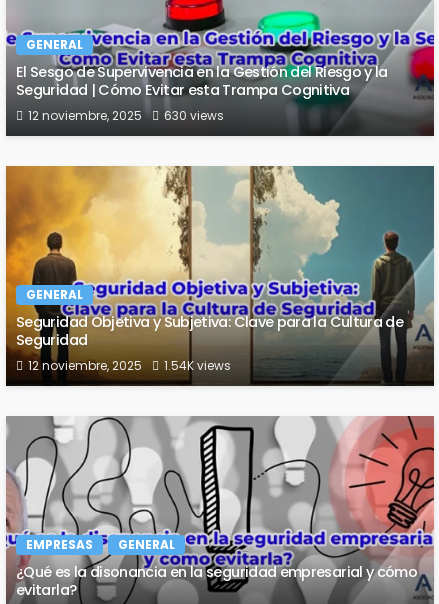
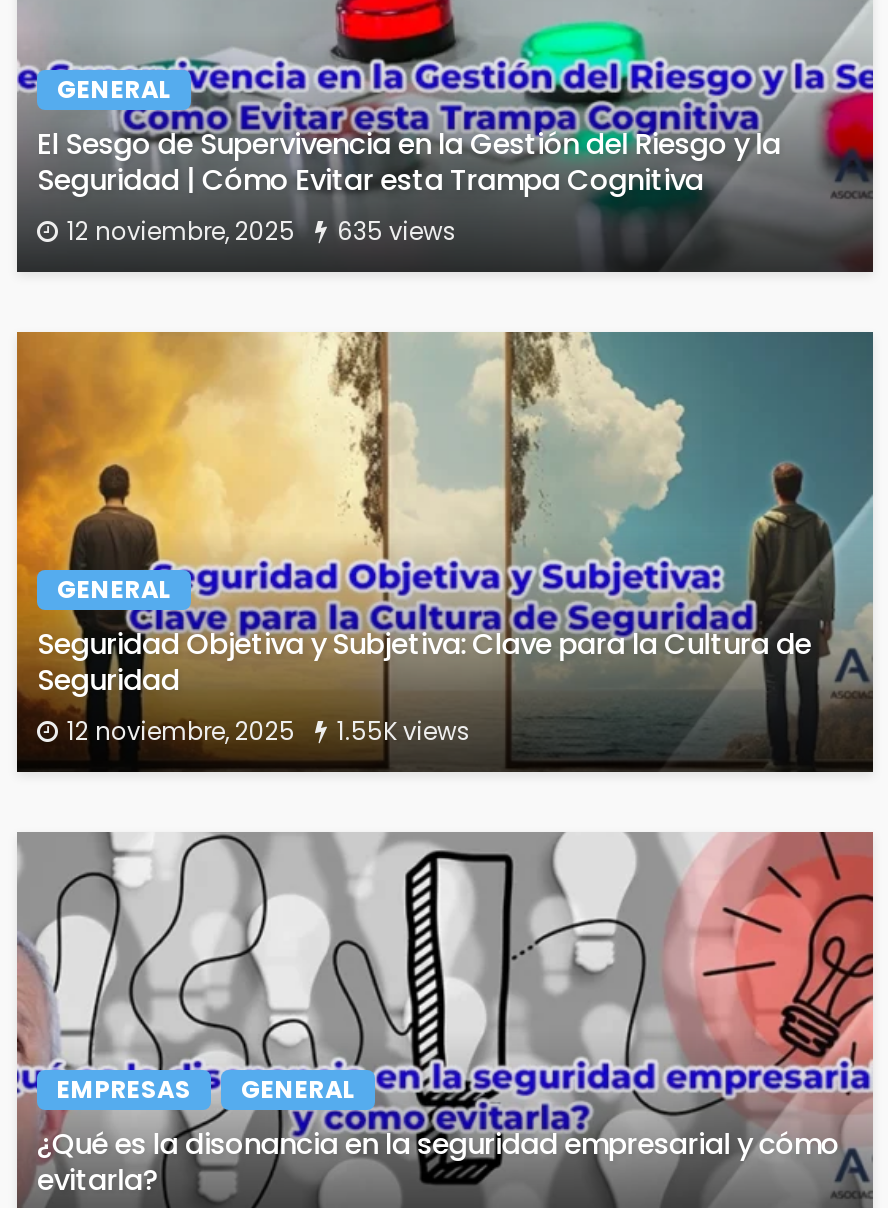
[28,107,224,124] 12 noviembre, 2025 630 views -> [67,215,457,249] 12 noviembre, 2025 635 views
[28,357,231,374] 12 noviembre, 2025 1.54K views -> [67,715,471,749] 12 noviembre, 2025 1.55K views

